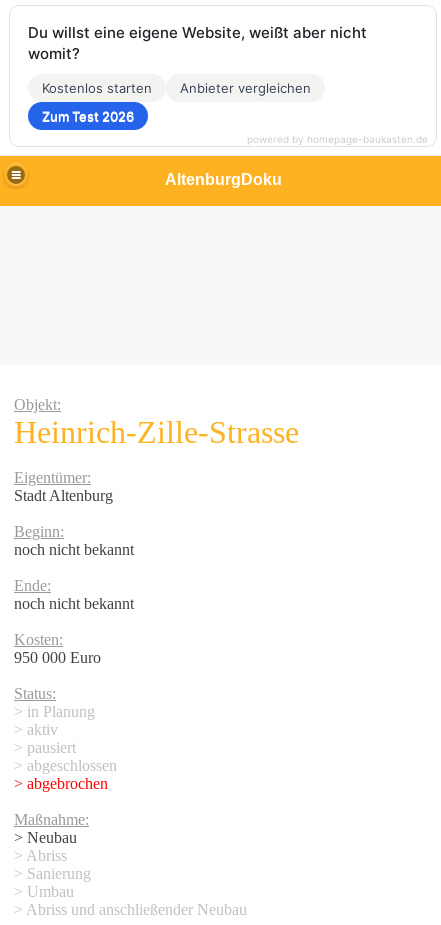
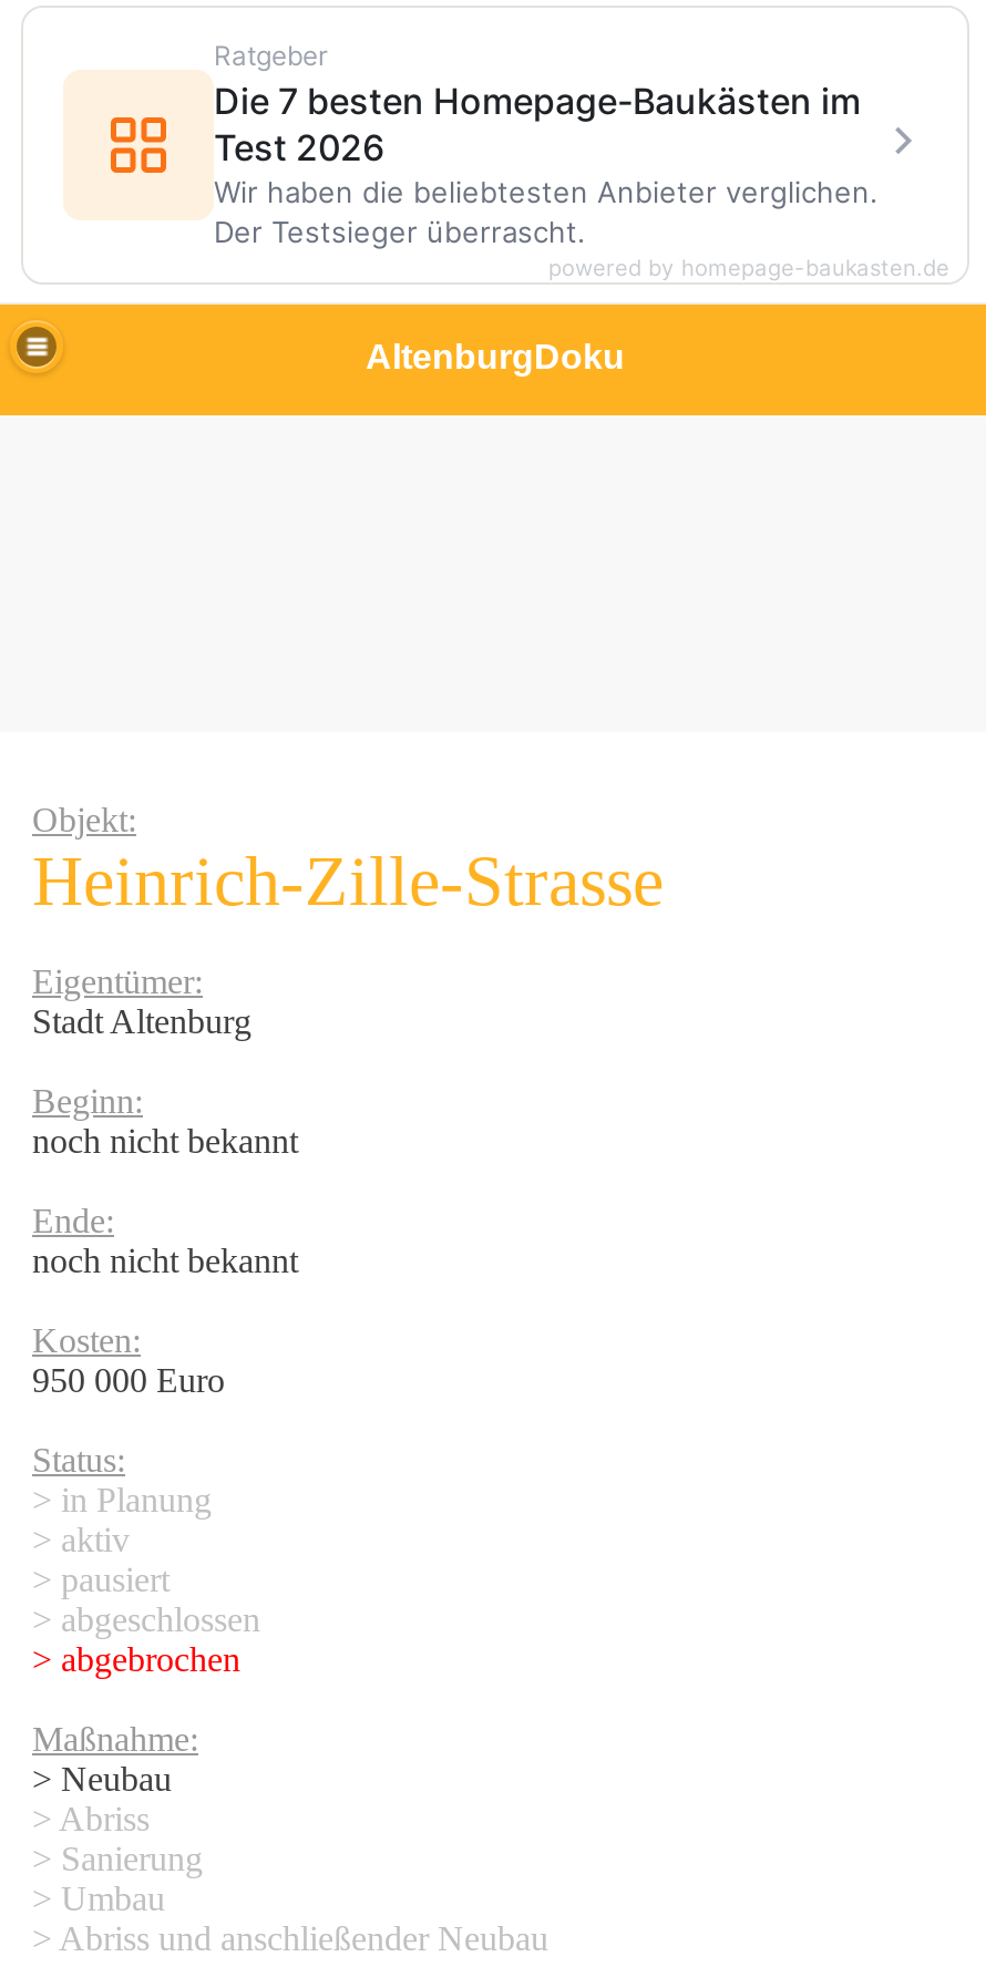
[28,23,367,124] Du willst eine eigene Website, weißt aber nicht | womit? | Kostenlos starten | Anbieter vergleichen | Zum Test 2026 -> [214,39,879,249] Ratgeber | Die 7 besten Homepage-Baukästen im | Test 2026 | Wir haben die beliebtesten Anbieter verglichen. | Der Testsieger überrascht.

